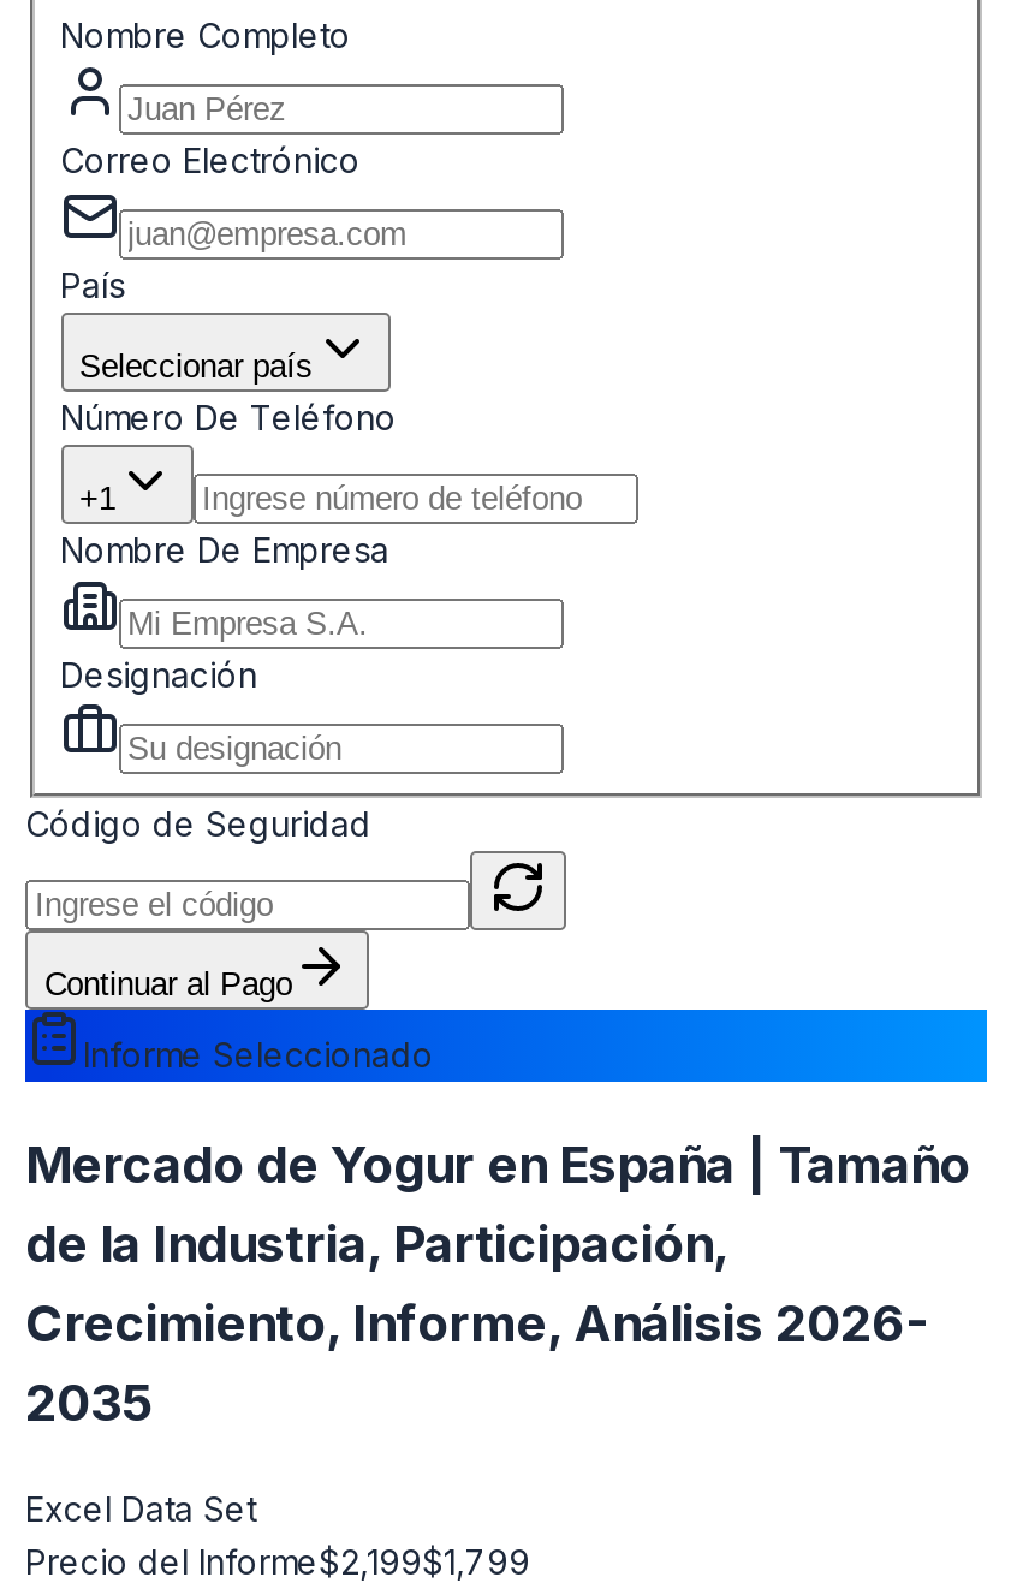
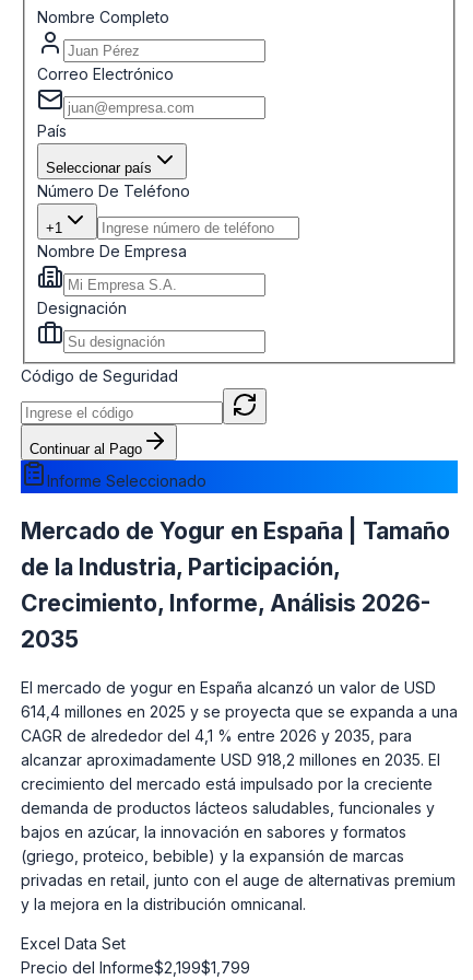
none -> [21,678,458,914] El mercado de yogur en España alcanzó un valor de USD | 614,4 millones en 2025 y se proyecta que se expanda a una | CAGR de alrededor del 4,1 % entre 2026 y 2035, para | alcanzar aproximadamente USD 918,2 millones en 2035. El | crecimiento del mercado está impulsado por la creciente | demanda de productos lácteos saludables, funcionales y | bajos en azúcar, la innovación en sabores y formatos | (griego, proteico, bebible) y la expansión de marcas | privadas en retail, junto con el auge de alternativas premium | y la mejora en la distribución omnicanal.

